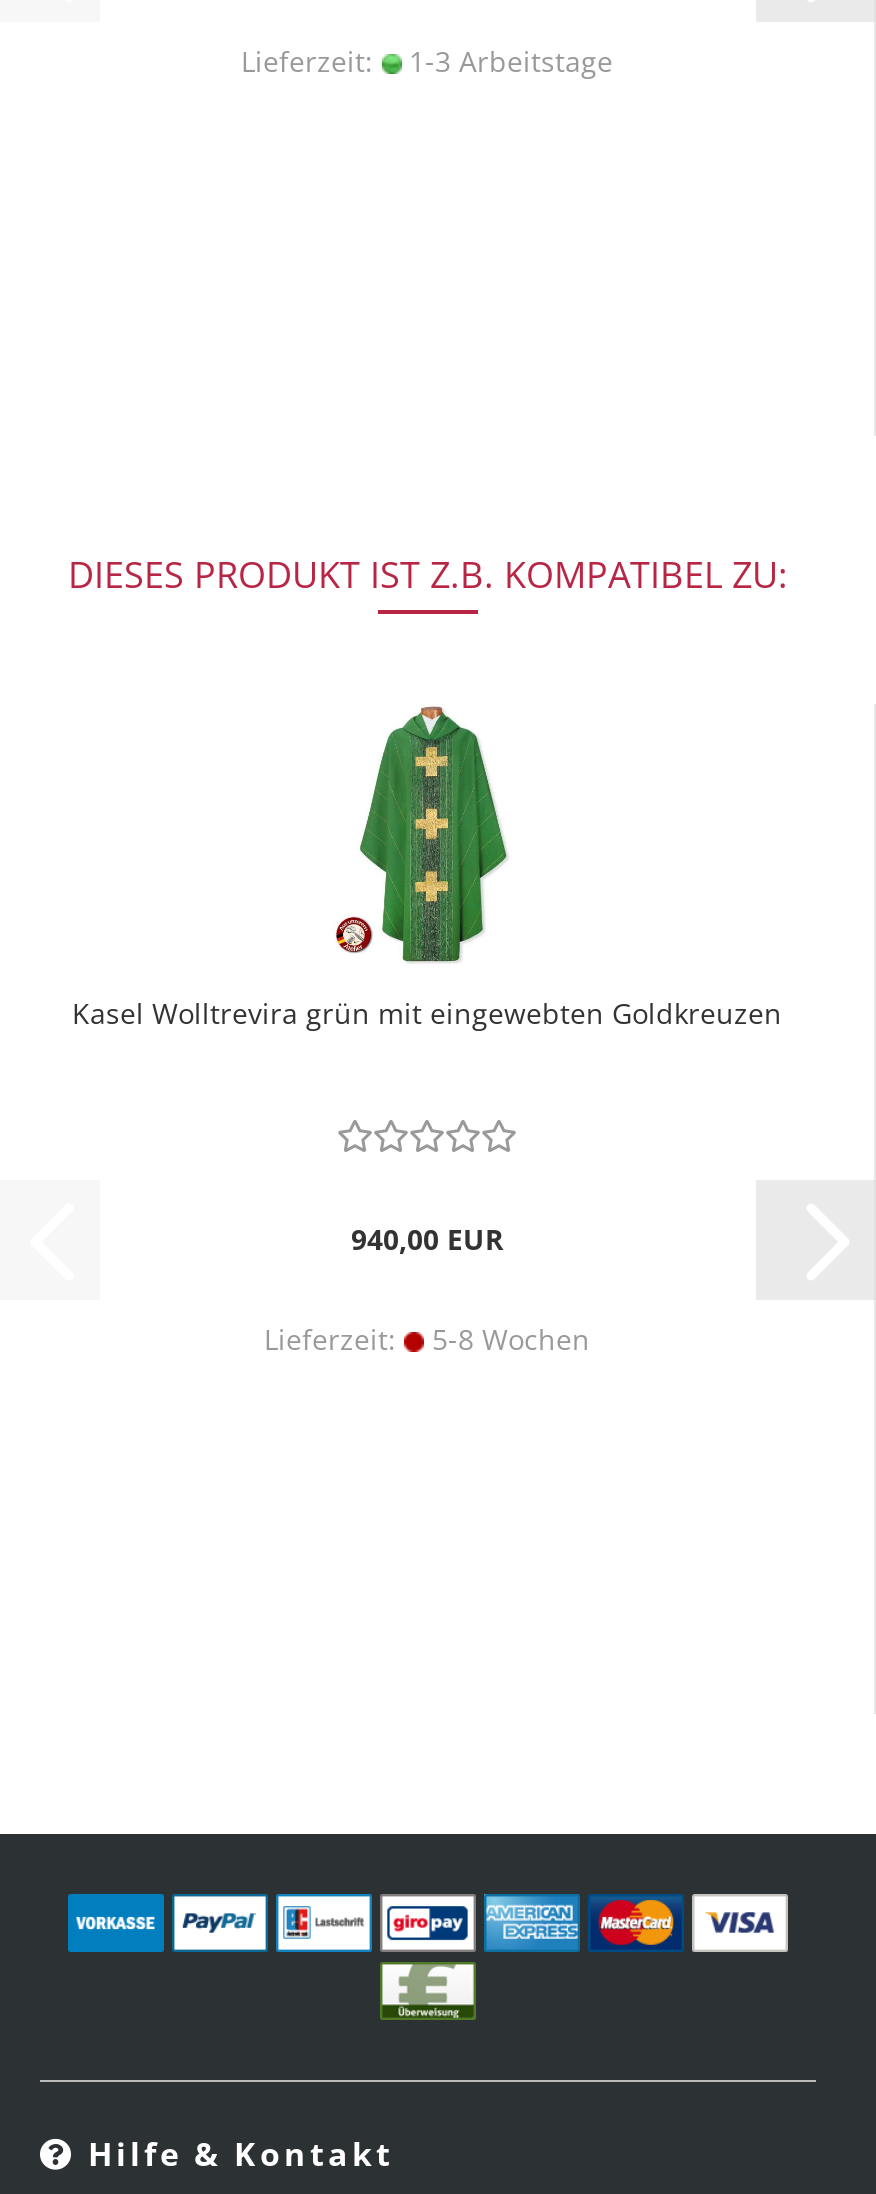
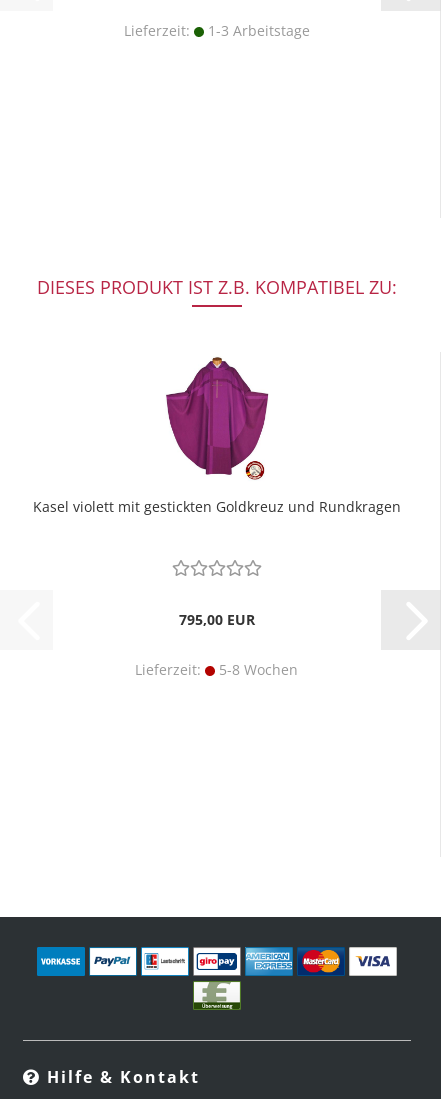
[72,704,782,1032] [image] | Kasel Wolltrevira grün mit eingewebten Goldkreuzen -> [32,353,400,516] [image] | Kasel violett mit gestickten Goldkreuz und Rundkragen
[351,1220,503,1258] 940,00 EUR -> [178,610,254,629] 795,00 EUR

